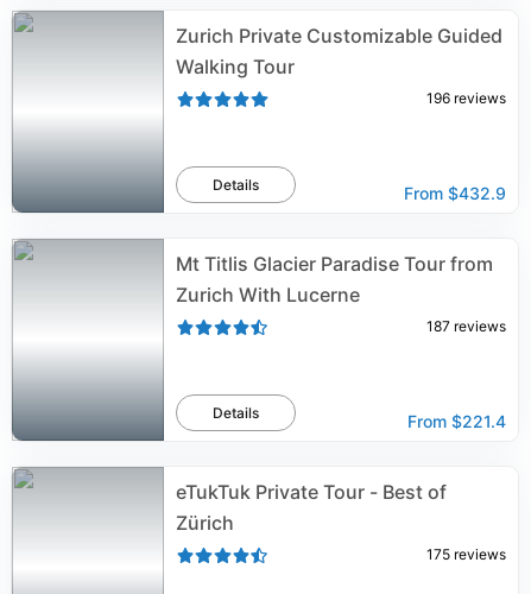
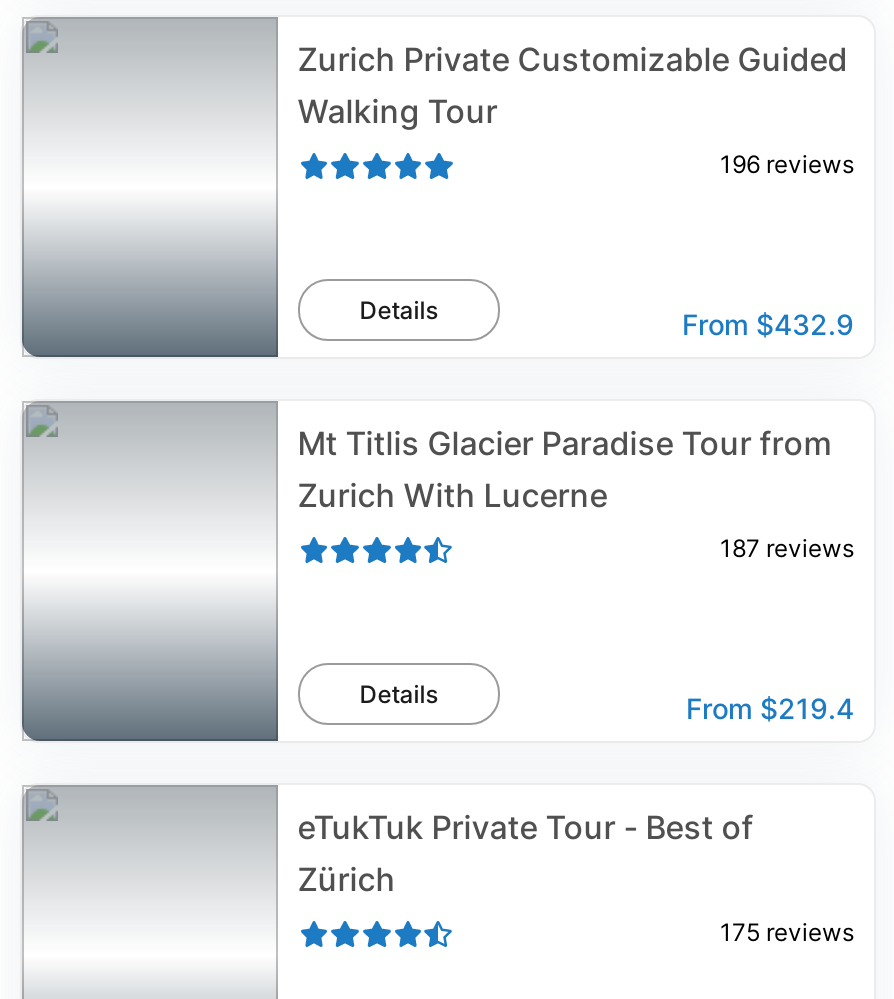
[407,411,506,431] From $221.4 -> [686,691,854,725] From $219.4

